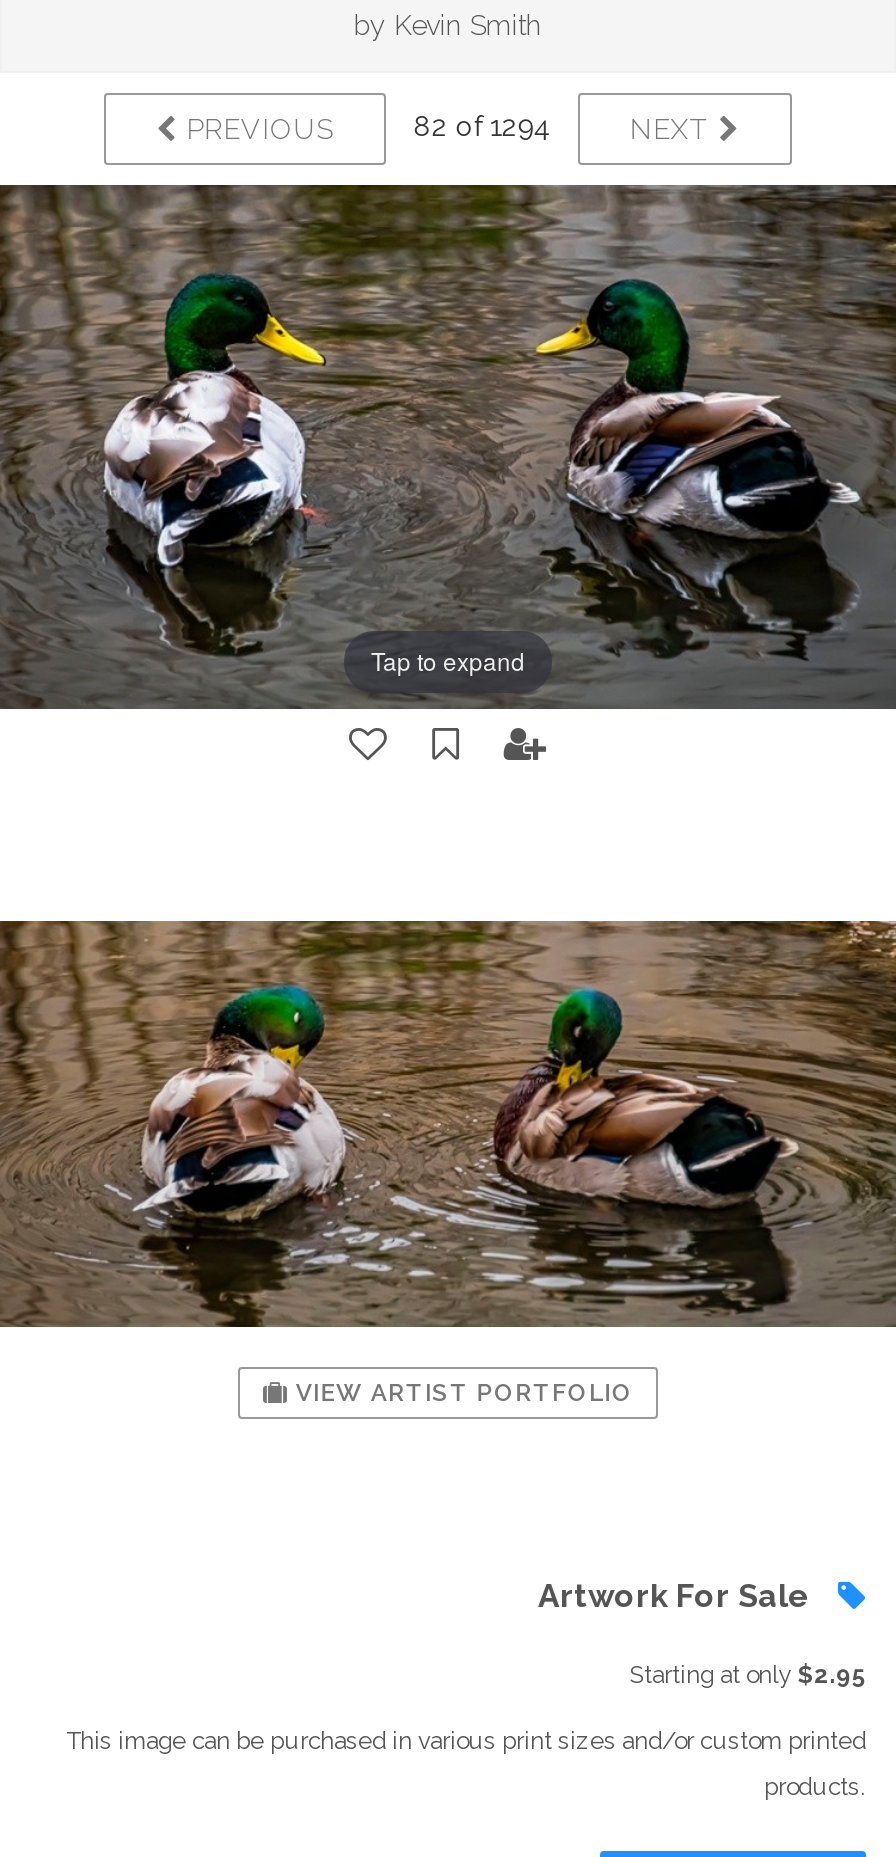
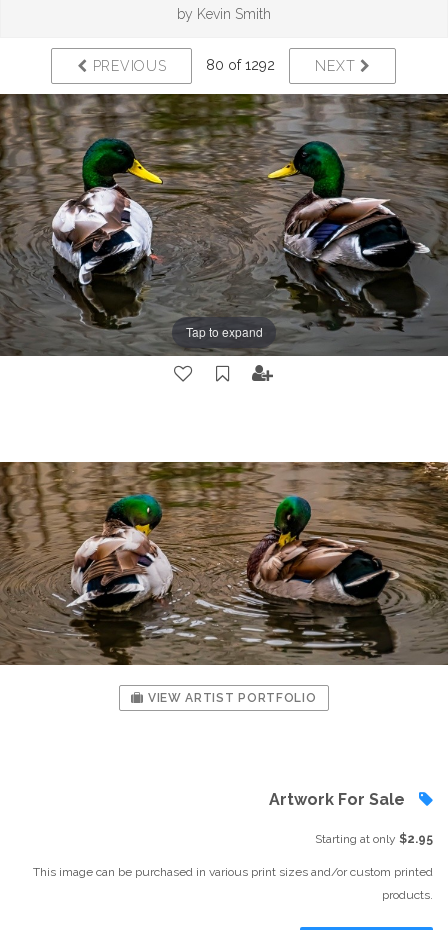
[406,110,558,142] 82 of 1294 -> [202,57,279,73] 80 of 1292

